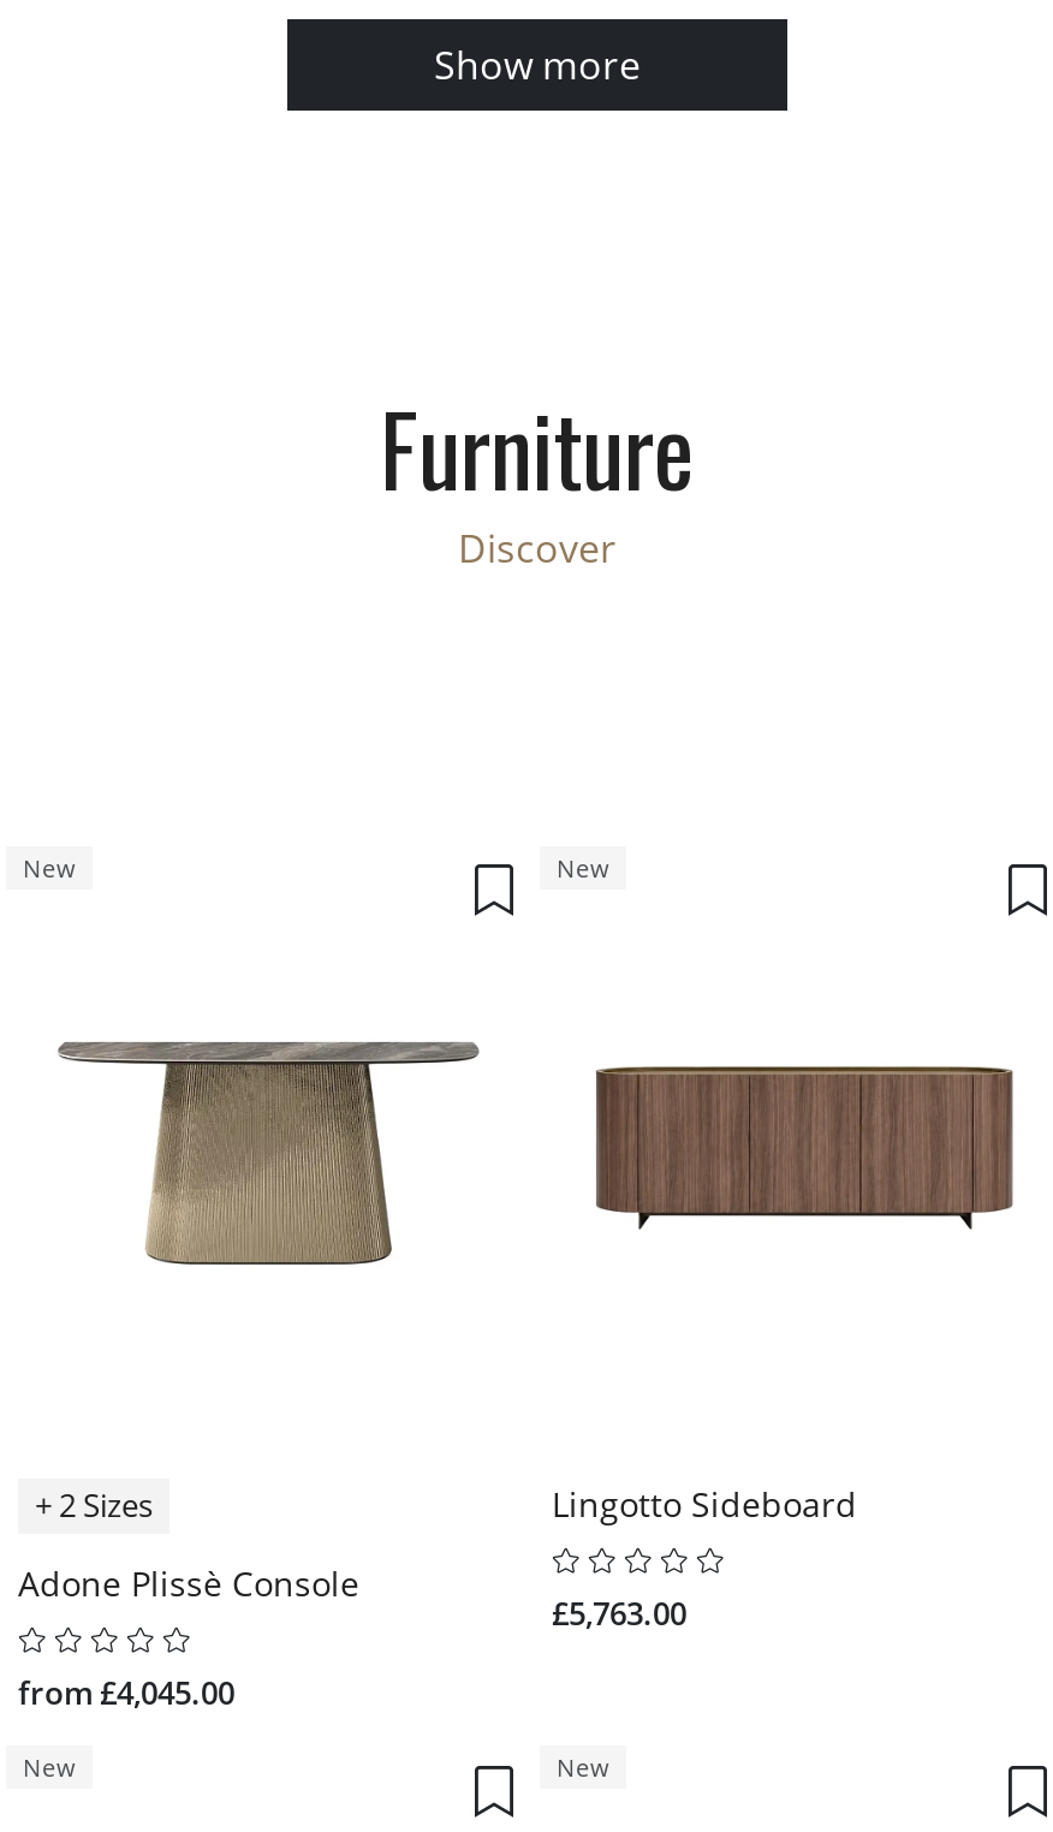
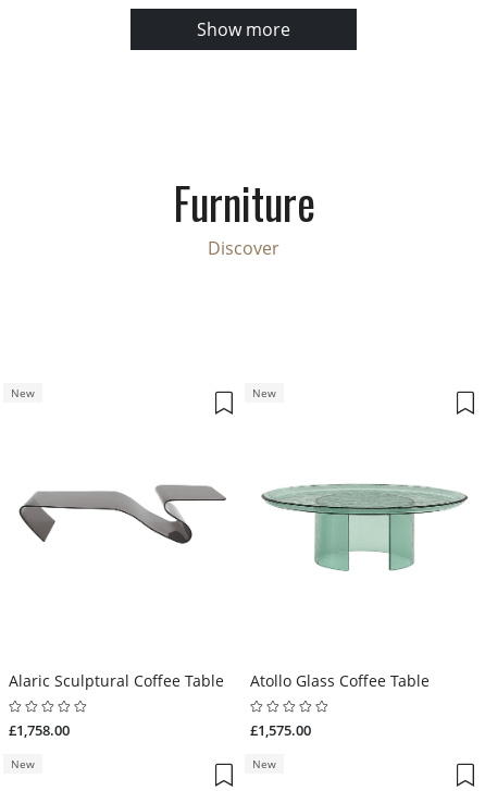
[56,1039,482,1267] [image] -> [18,471,227,545] [image]
[593,1065,1016,1262] [image] -> [261,483,469,572] [image]
[18,1484,359,1715] + 2 Sizes | Adone Plissè Console | from £4,045.00 -> [9,670,224,740] Alaric Sculptural Coffee Table | £1,758.00
[552,1481,857,1527] Lingotto Sideboard -> [250,670,430,691] Atollo Glass Coffee Table
[552,1592,686,1635] £5,763.00 -> [250,720,311,740] £1,575.00

